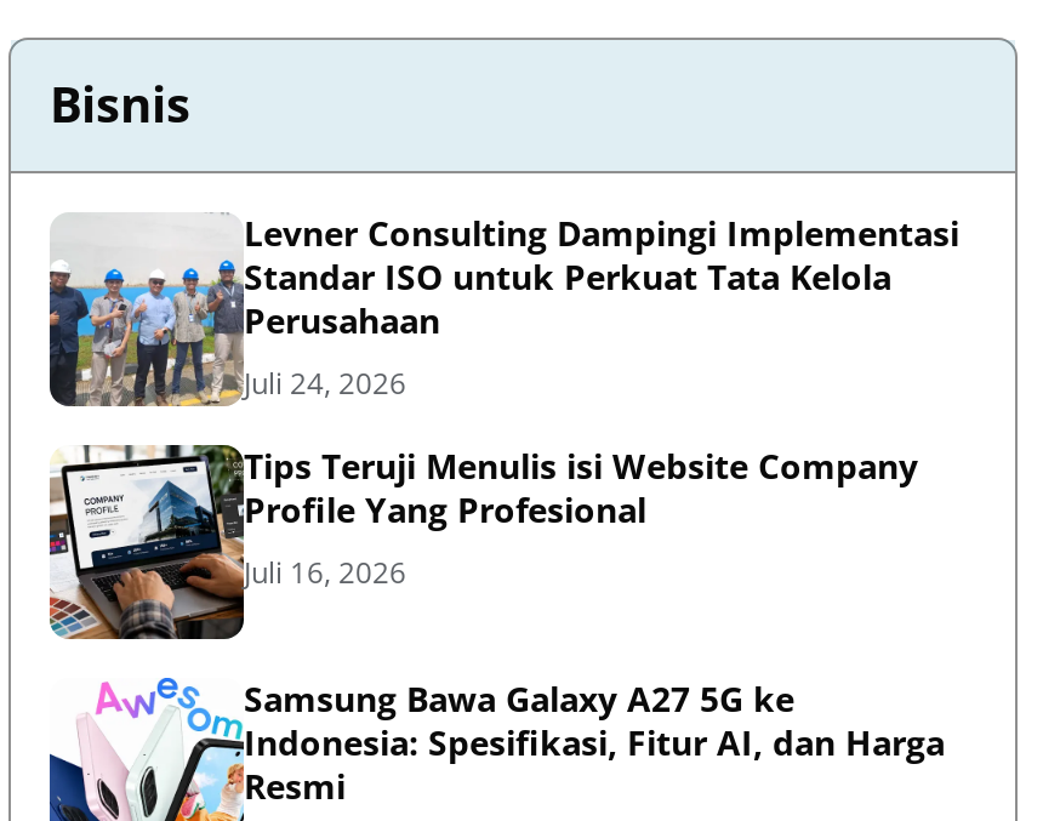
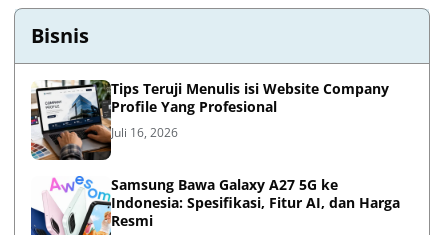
[47,210,959,406] [image] | Levner Consulting Dampingi Implementasi | Standar ISO untuk Perkuat Tata Kelola | Perusahaan | Juli 24, 2026 -> none

